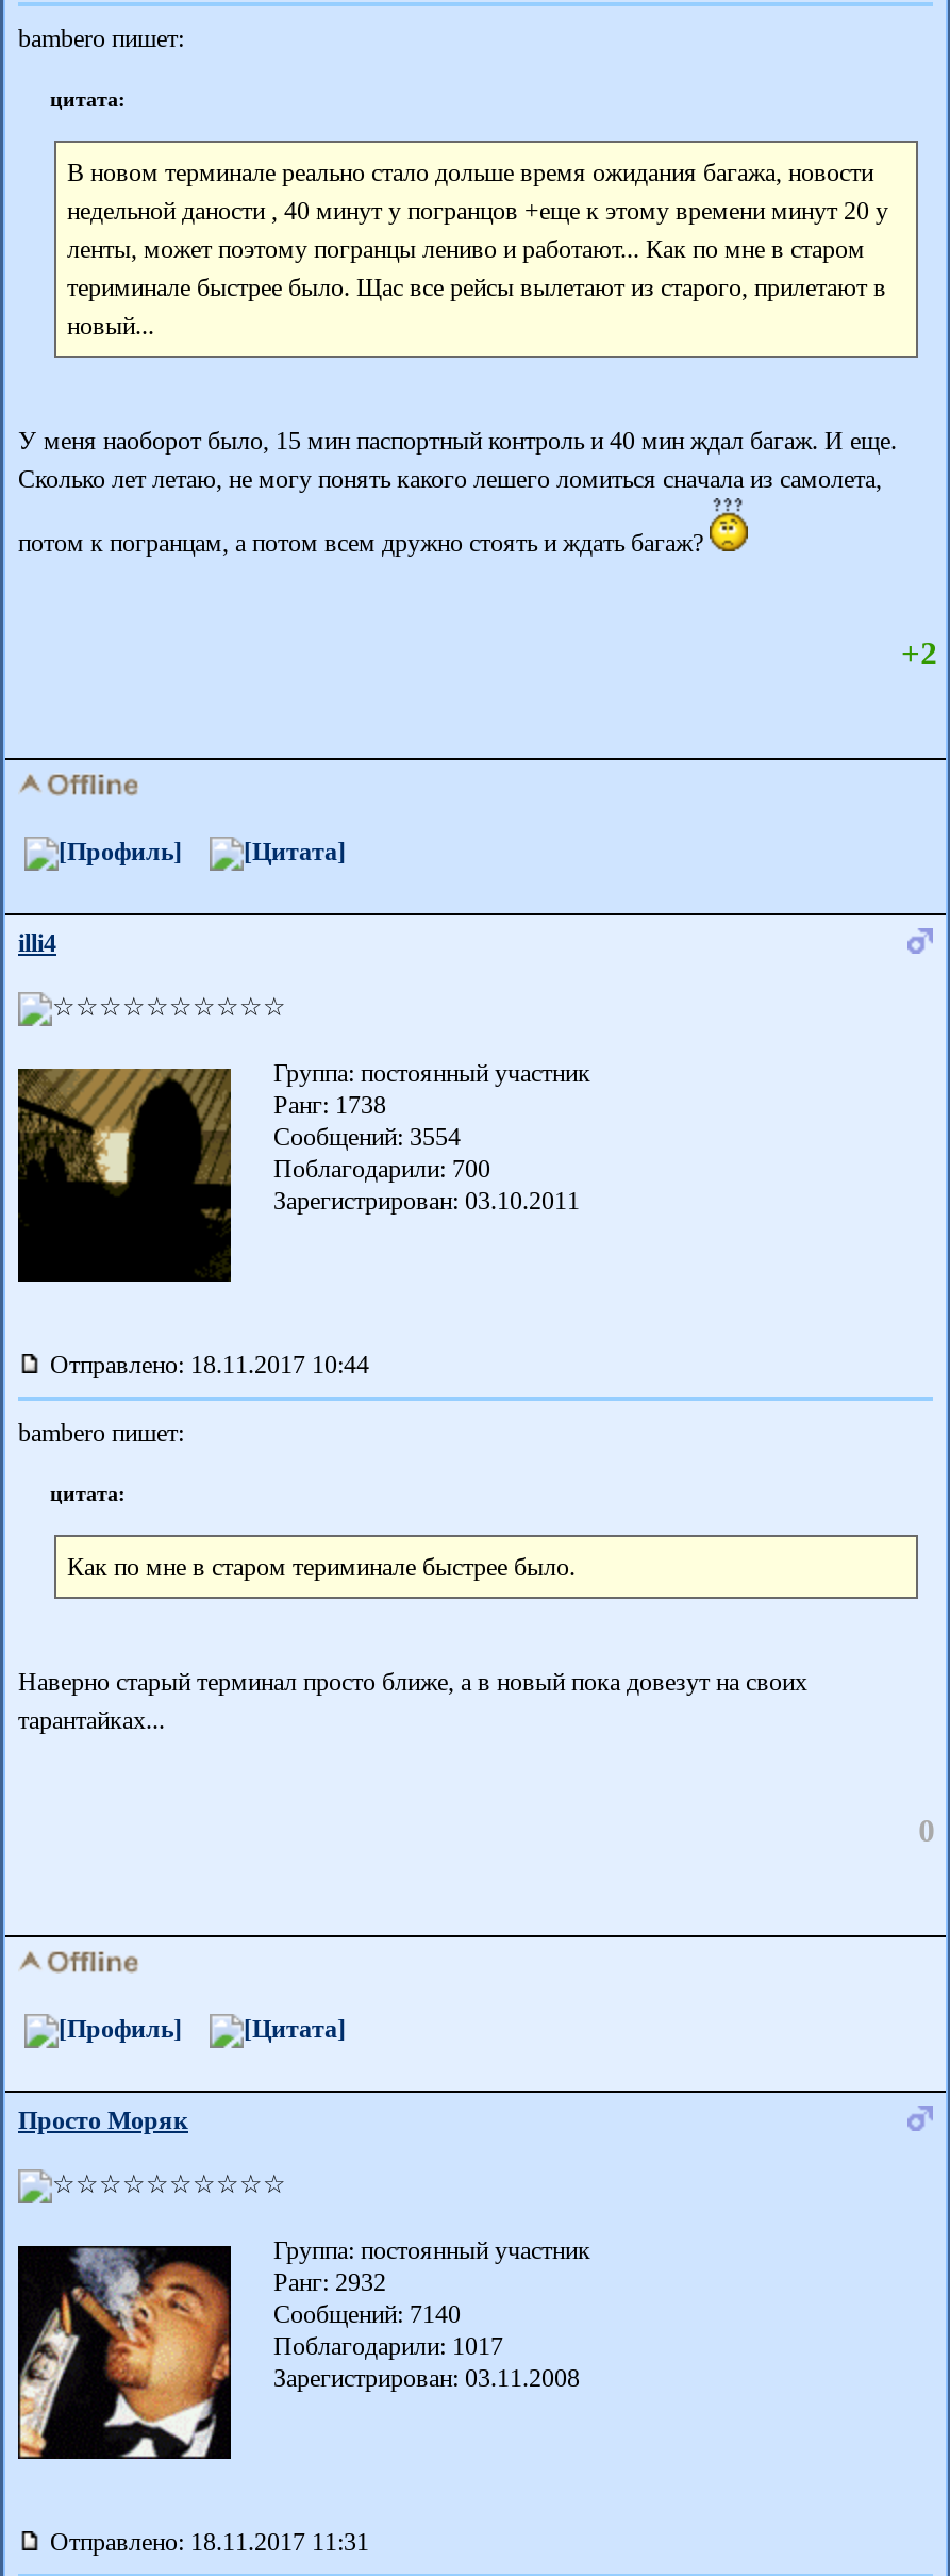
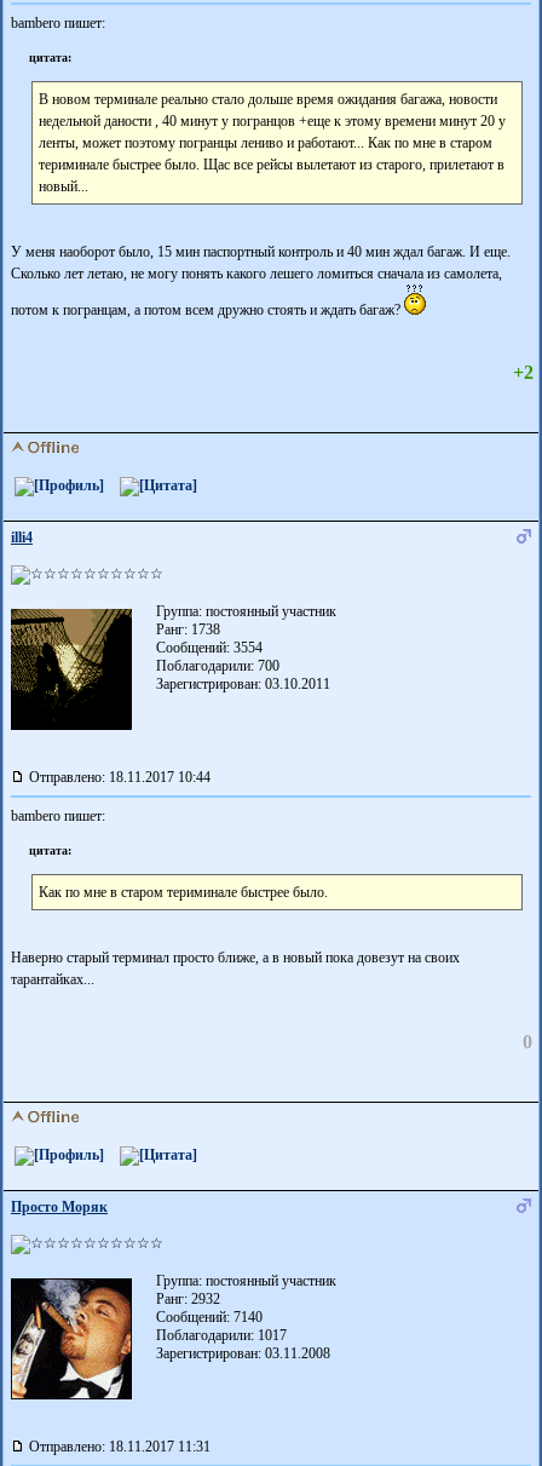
[18,1071,231,1220] [image] -> [11,609,132,696] [image]

